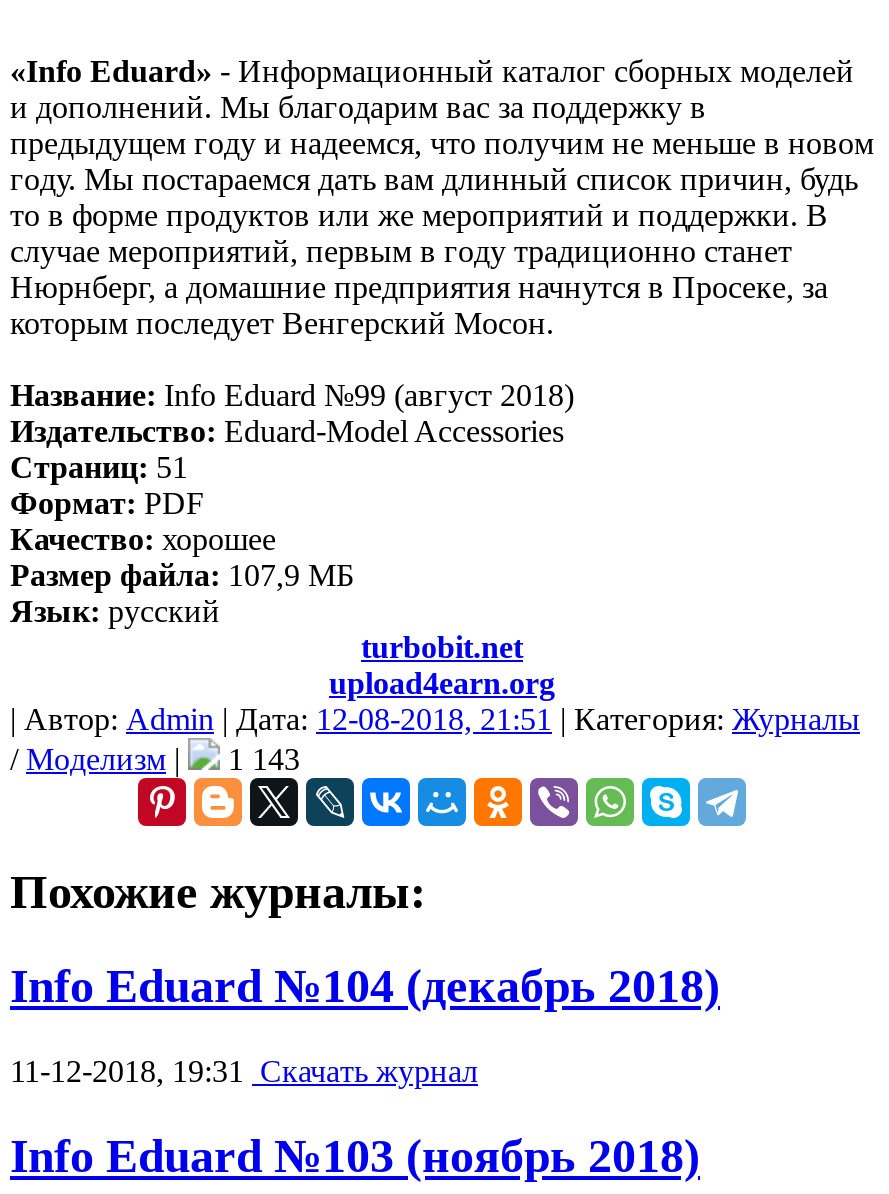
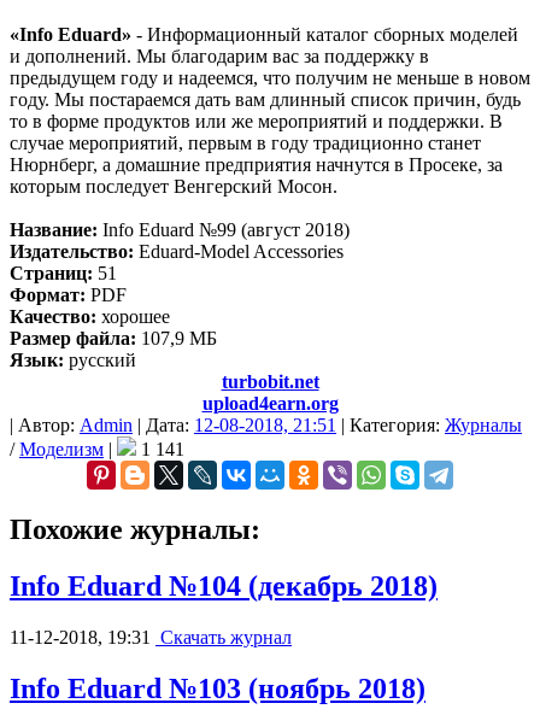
[220,742,300,776] 1 143 -> [136,439,184,459] 1 141

